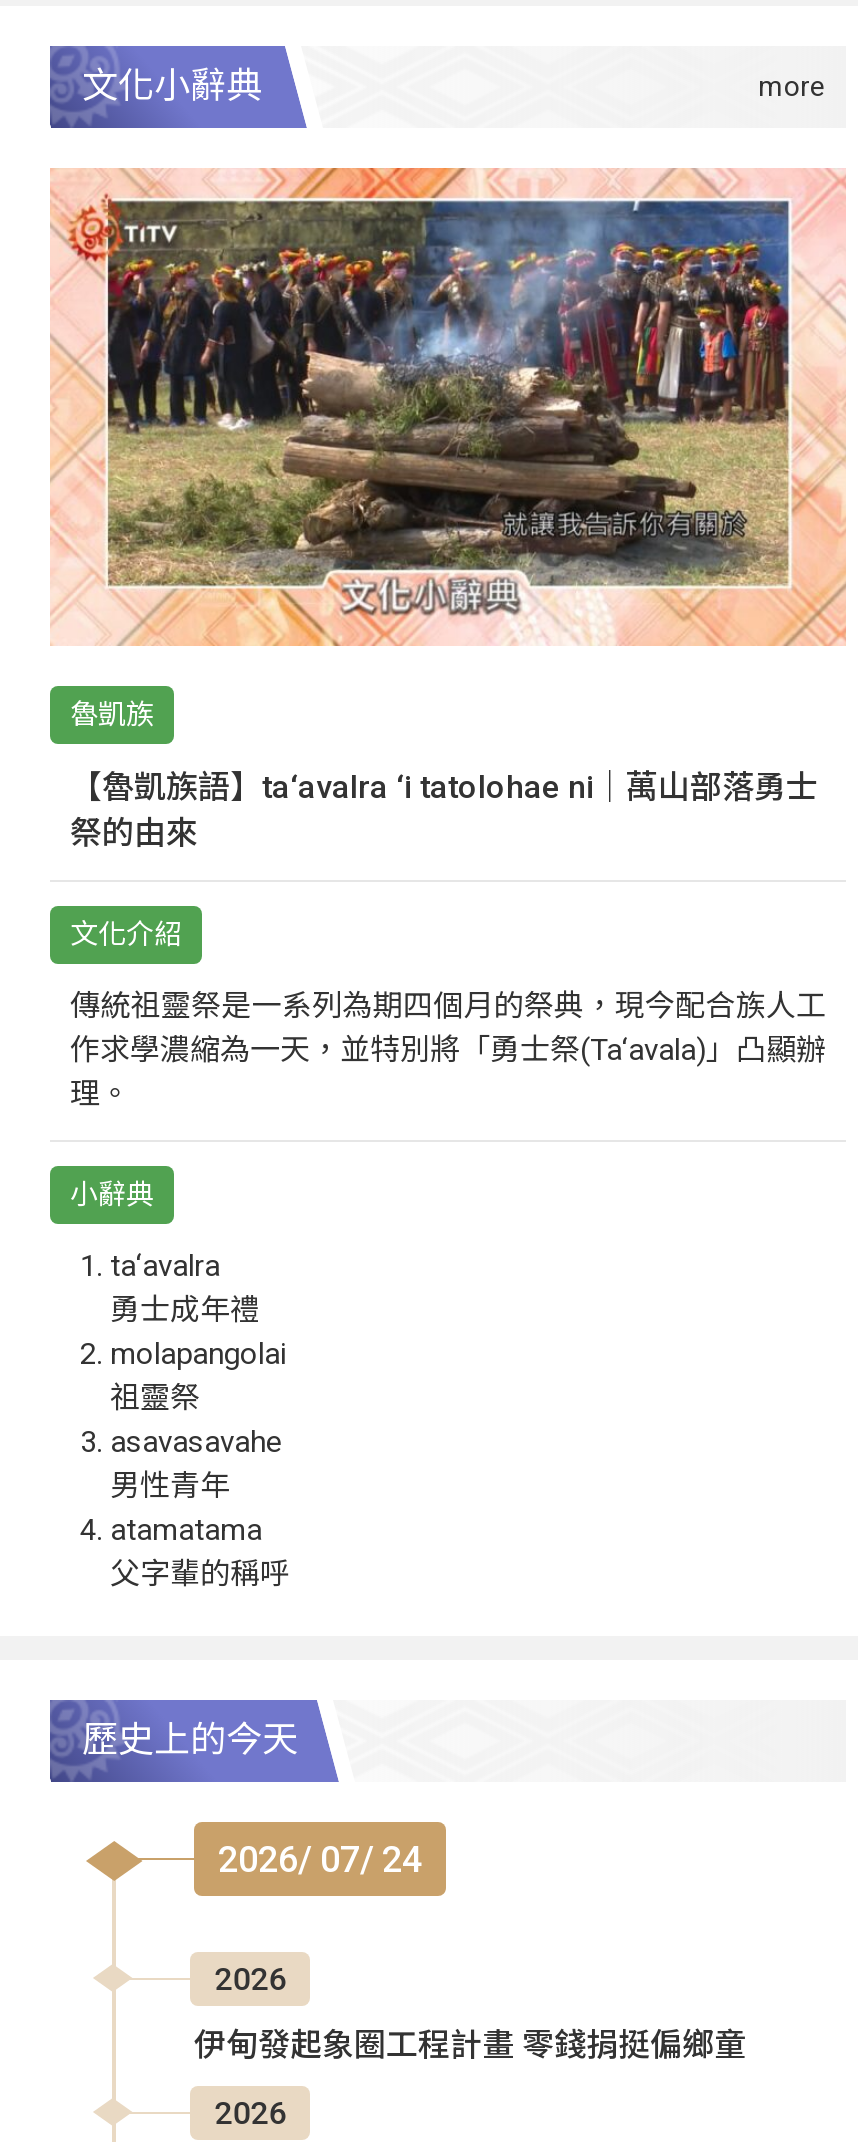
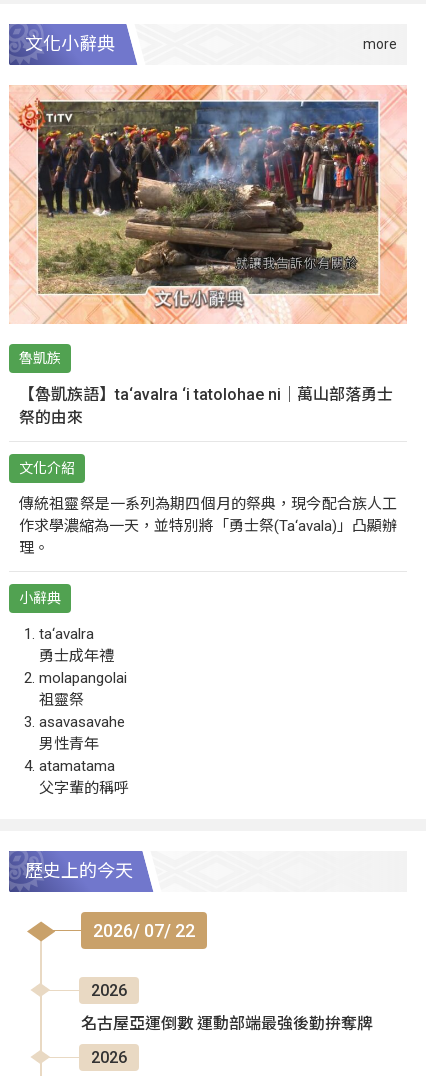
[218,1837,422,1879] 2026/ 07/ 24 -> [93,920,195,941] 2026/ 07/ 22
[194,2025,746,2063] 伊甸發起象圈工程計畫 零錢捐挺偏鄉童 -> [81,1014,373,1033] 名古屋亞運倒數 運動部端最強後勤拚奪牌

